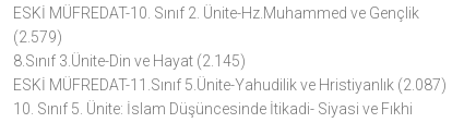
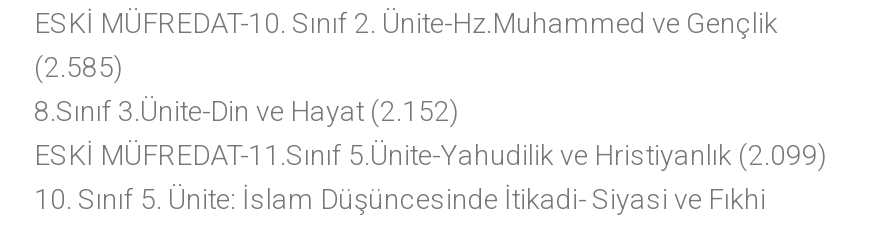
[13,28,62,46] (2.579) -> [34,52,124,84] (2.585)
[13,52,246,70] 8.Sınıf 3.Ünite-Din ve Hayat (2.145) -> [34,96,460,128] 8.Sınıf 3.Ünite-Din ve Hayat (2.152)
[13,76,447,94] ESKİ MÜFREDAT-11.Sınıf 5.Ünite-Yahudilik ve Hristiyanlık (2.087) -> [34,140,828,172] ESKİ MÜFREDAT-11.Sınıf 5.Ünite-Yahudilik ve Hristiyanlık (2.099)

